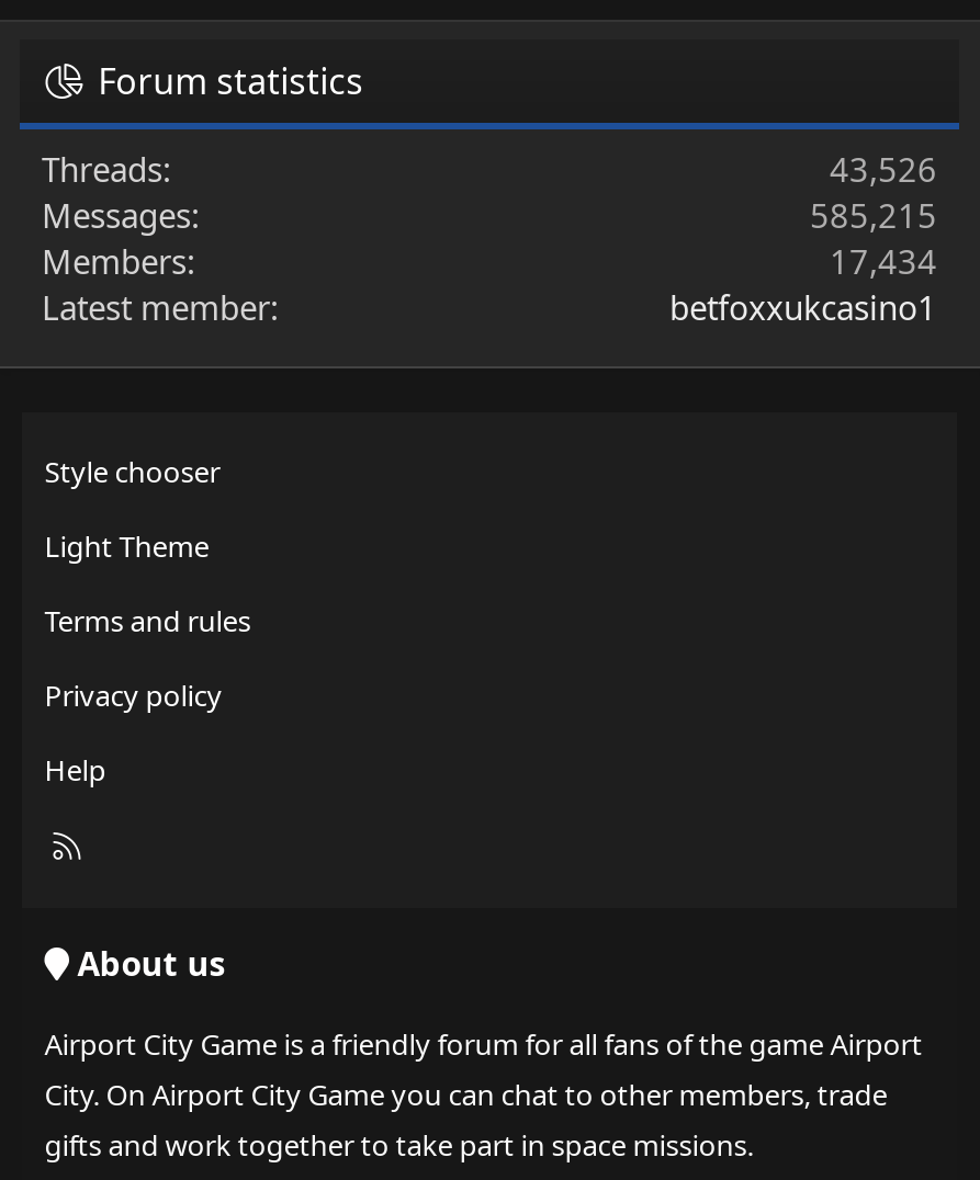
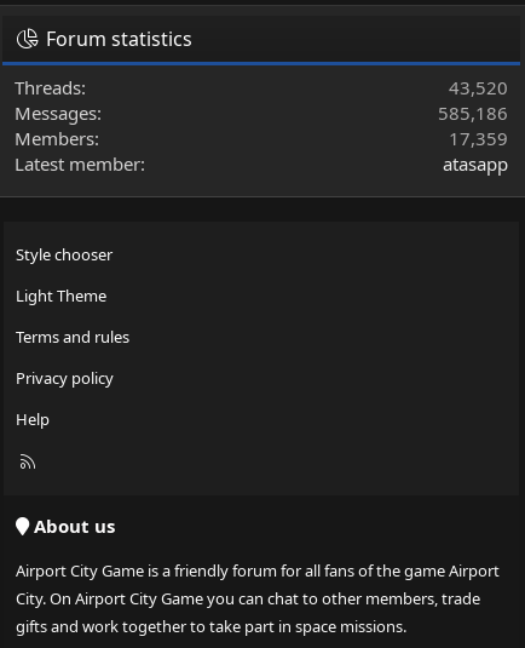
[830,147,937,191] 43,526 -> [449,75,508,99] 43,520
[810,193,937,237] 585,215 -> [438,101,508,125] 585,186
[830,239,937,283] 17,434 -> [449,126,508,150] 17,359
[669,285,937,329] betfoxxukcasino1 -> [443,151,508,176] atasapp

